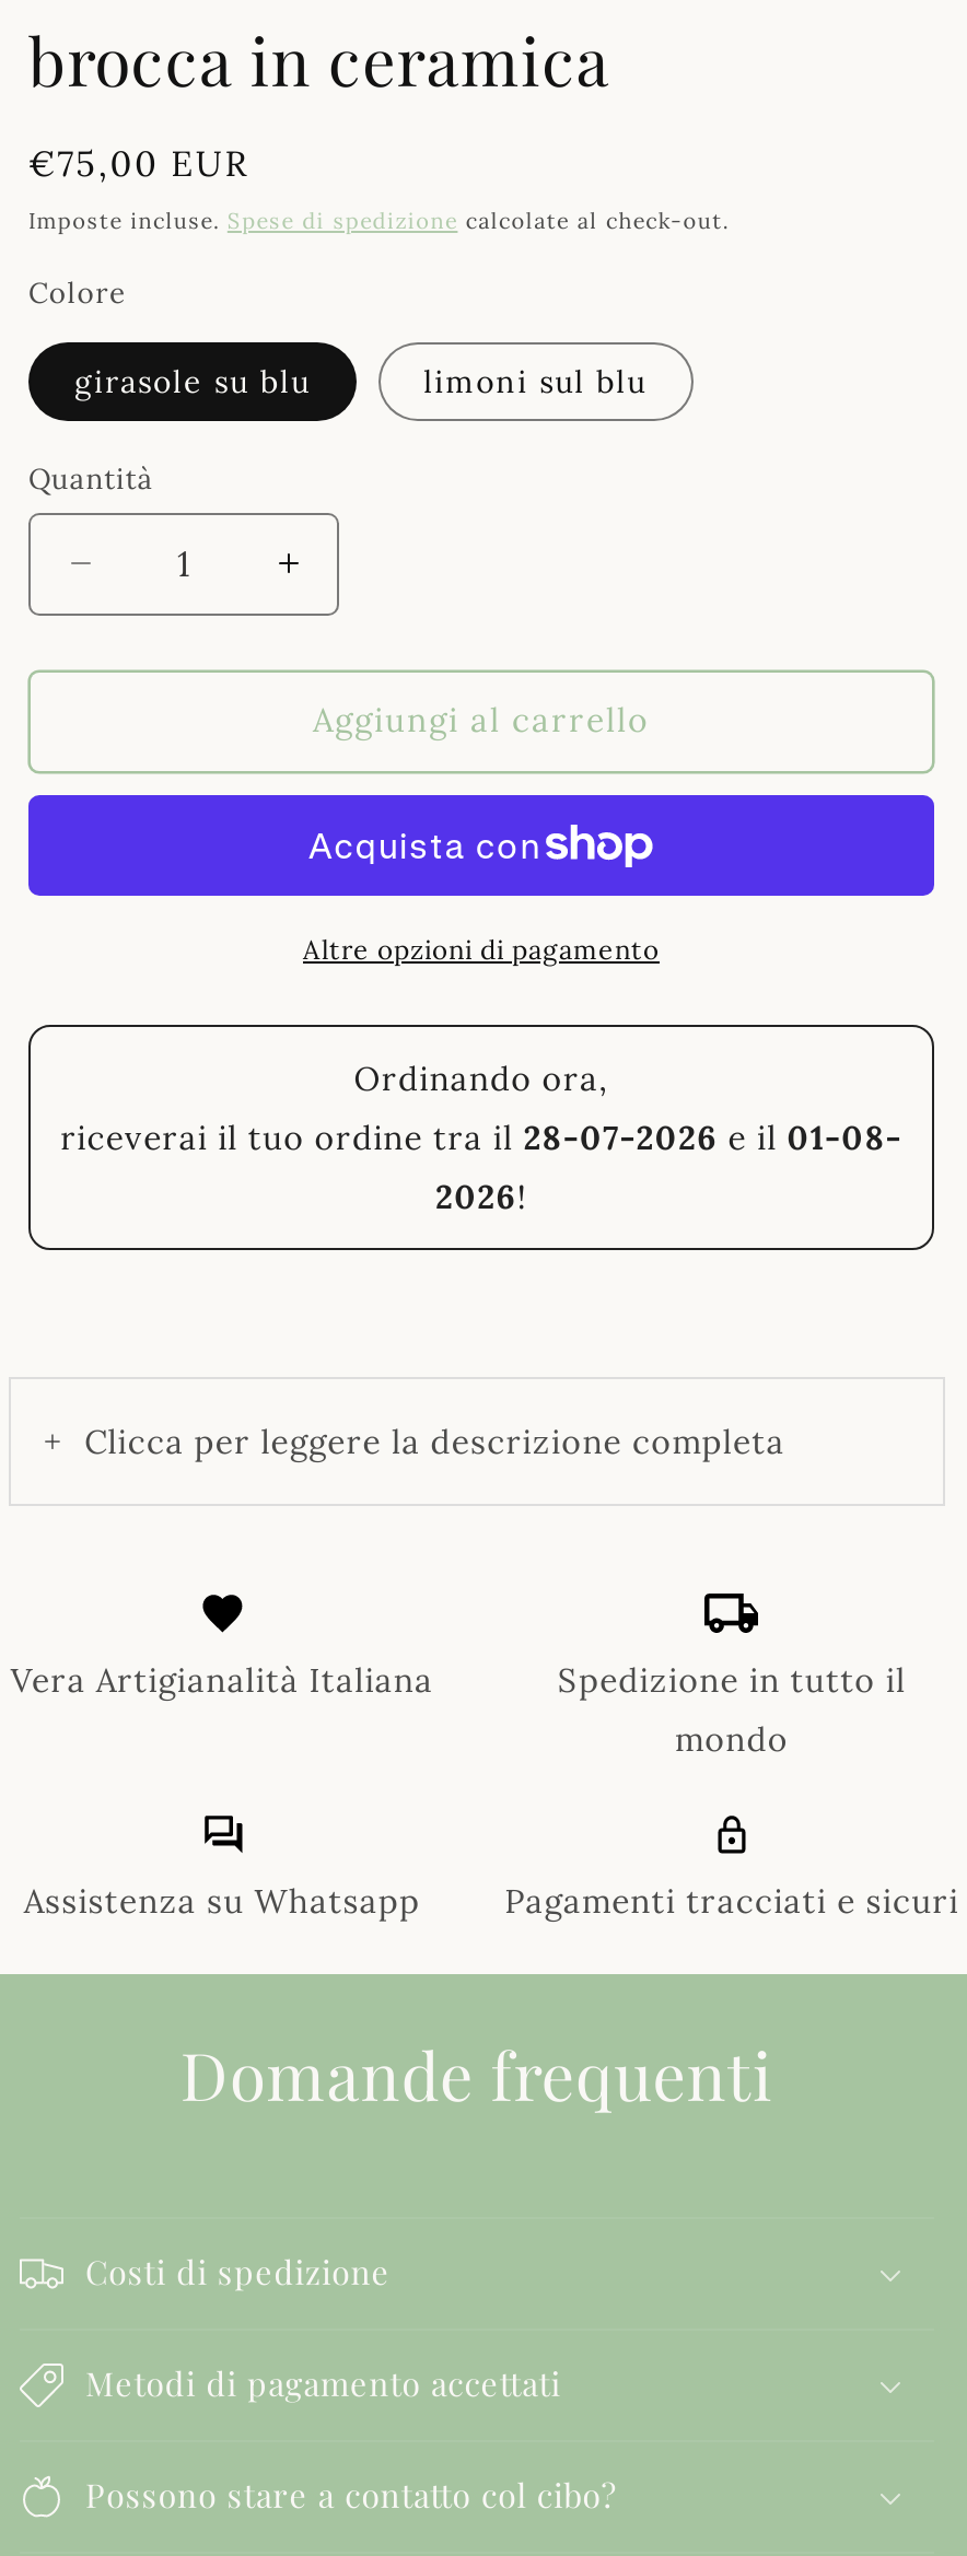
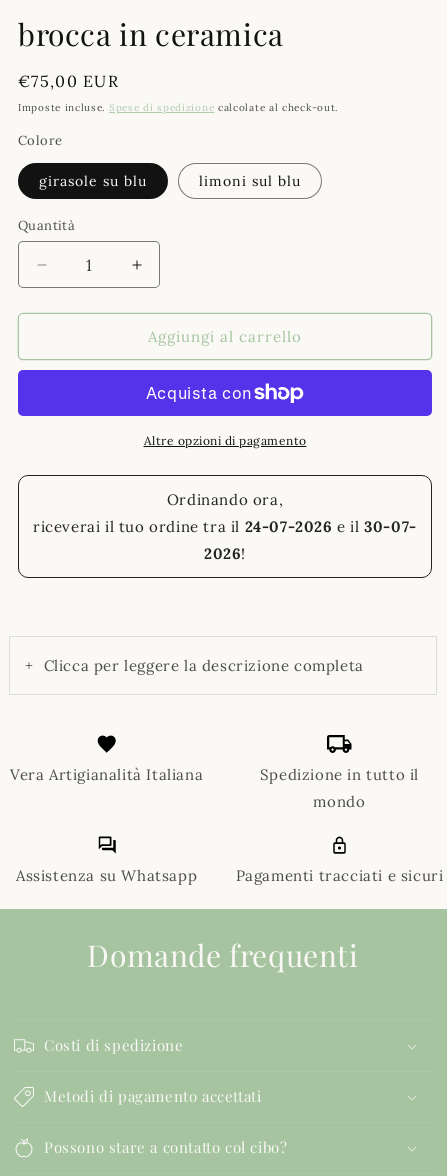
[60,1116,902,1157] riceverai il tuo ordine tra il 28-07-2026 e il 01-08- -> [33,517,417,536] riceverai il tuo ordine tra il 24-07-2026 e il 30-07-

